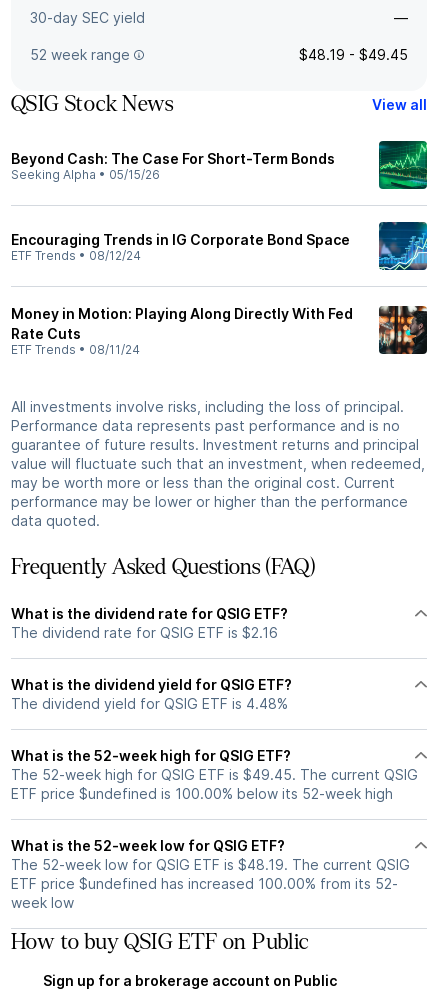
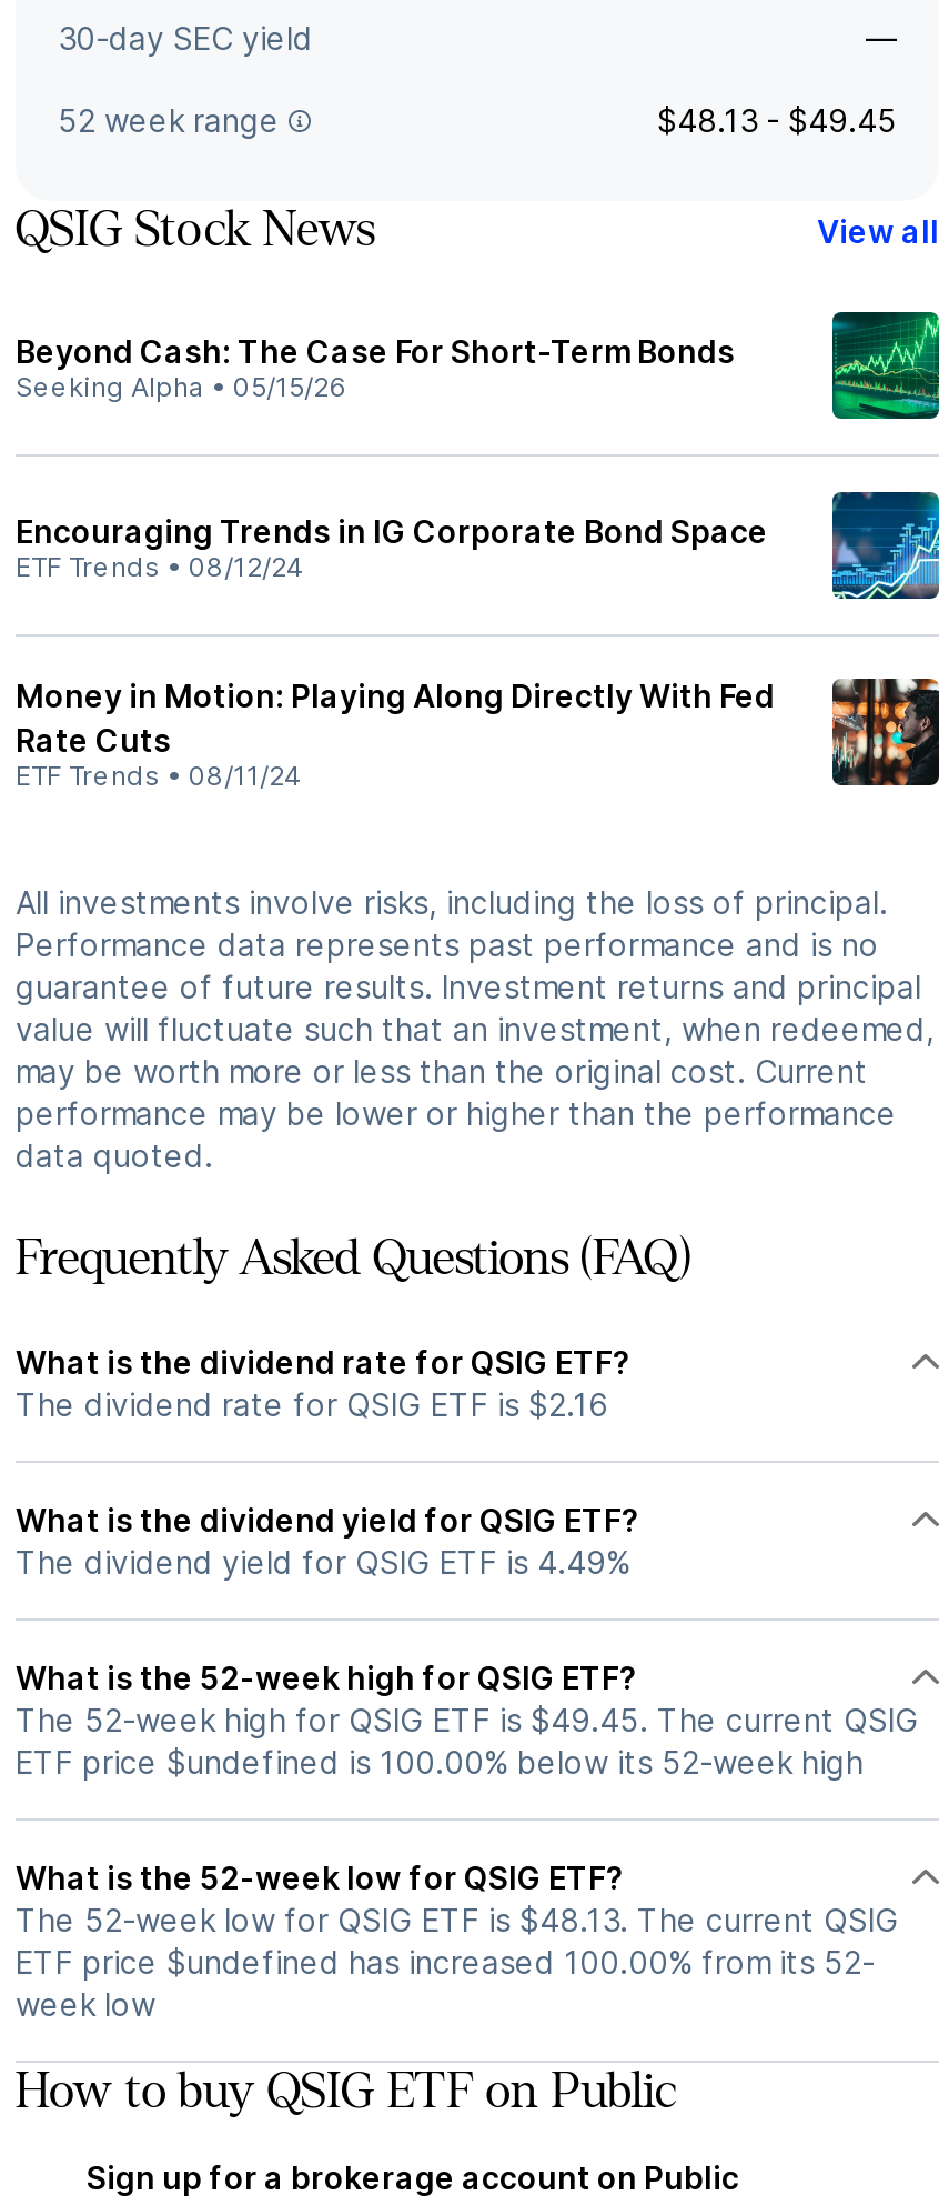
[299,46,408,63] $48.19 - $49.45 -> [657,101,897,139] $48.13 - $49.45
[11,695,288,712] The dividend yield for QSIG ETF is 4.48% -> [16,1543,630,1581] The dividend yield for QSIG ETF is 4.49%
[11,856,410,873] The 52-week low for QSIG ETF is $48.19. The current QSIG -> [16,1901,899,1938] The 52-week low for QSIG ETF is $48.13. The current QSIG

